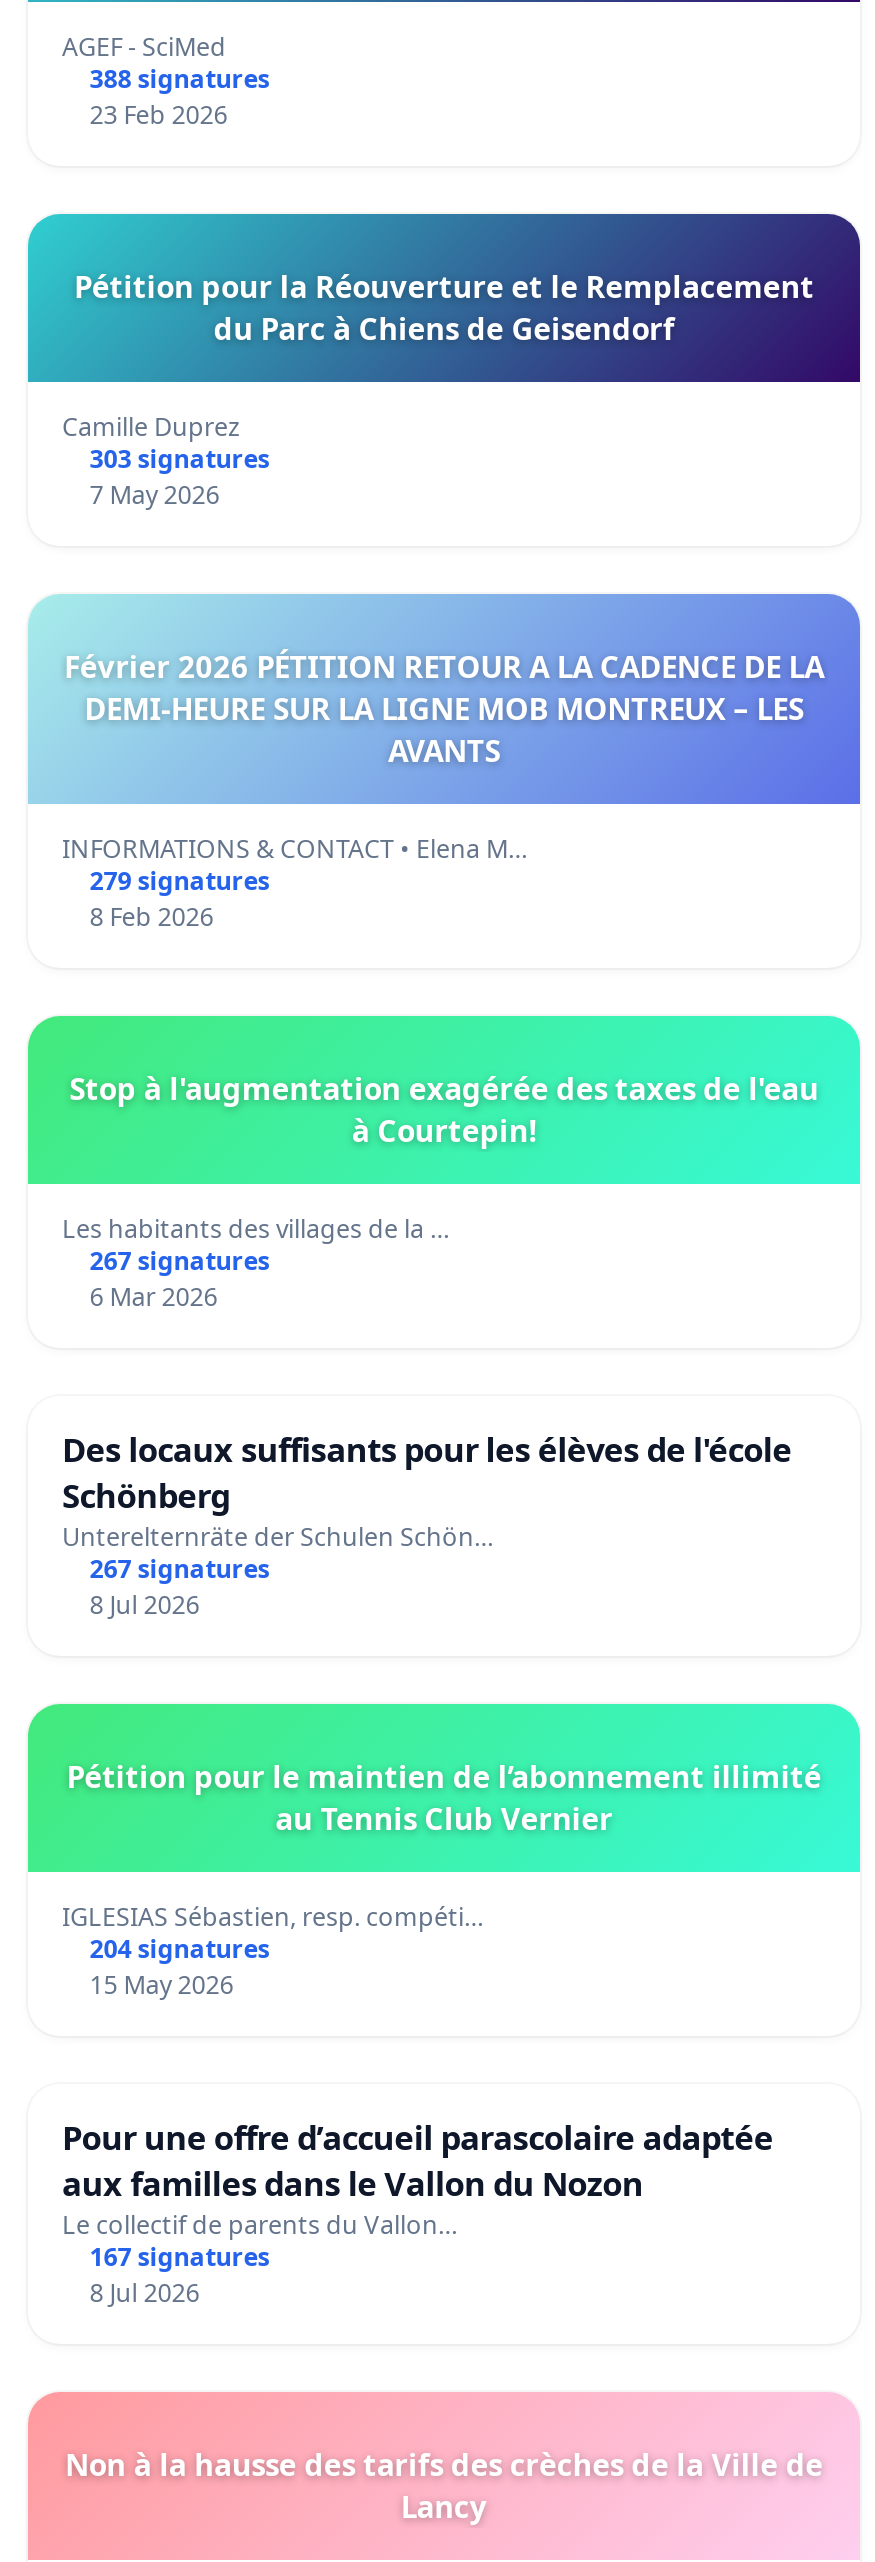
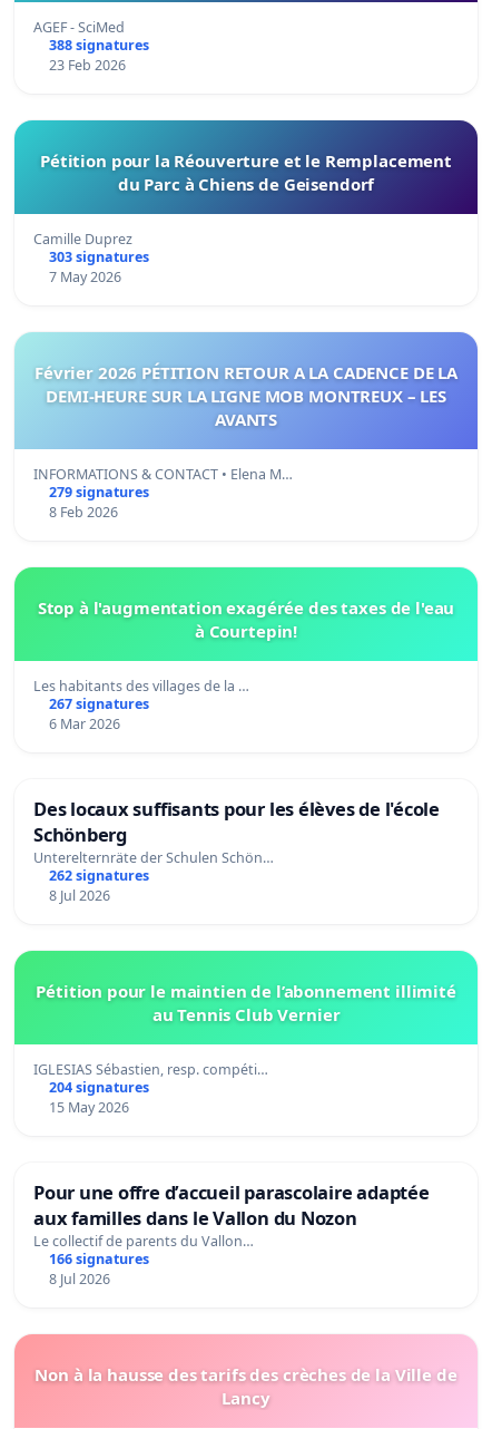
[90,1552,270,1586] 267 signatures -> [49,866,149,885] 262 signatures
[90,2240,270,2274] 167 signatures -> [49,1250,149,1269] 166 signatures

